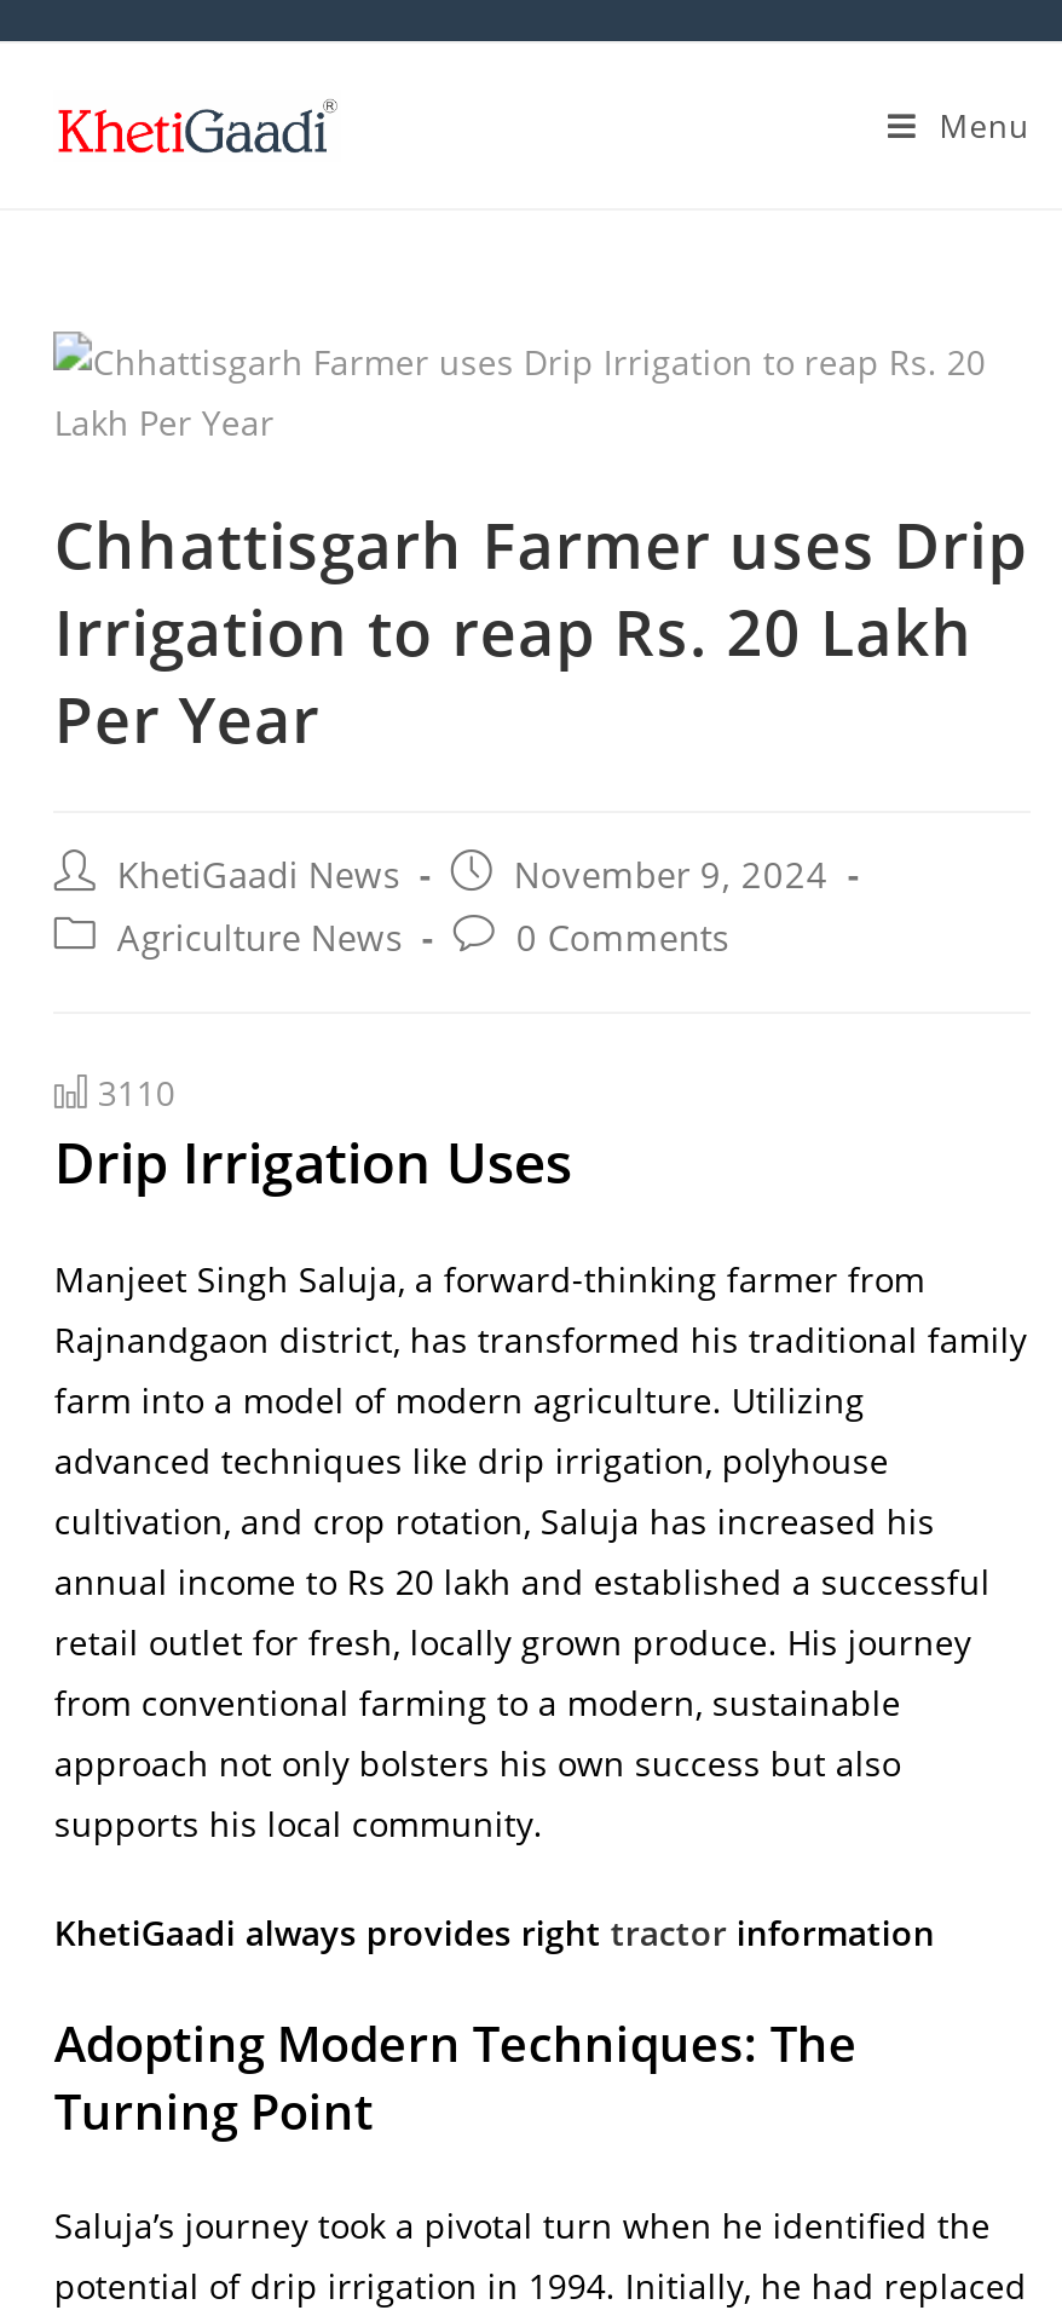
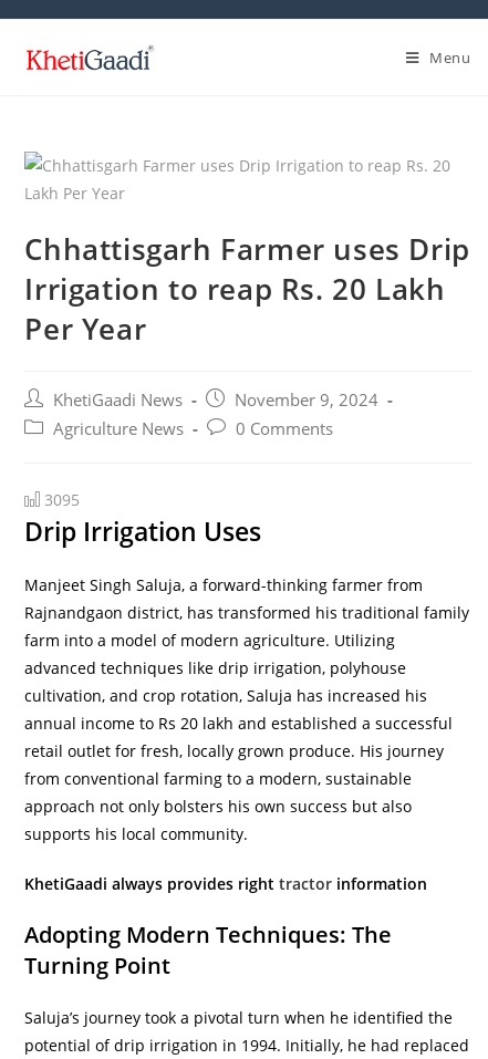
[88,1070,175,1116] 3110 -> [40,489,80,510] 3095

